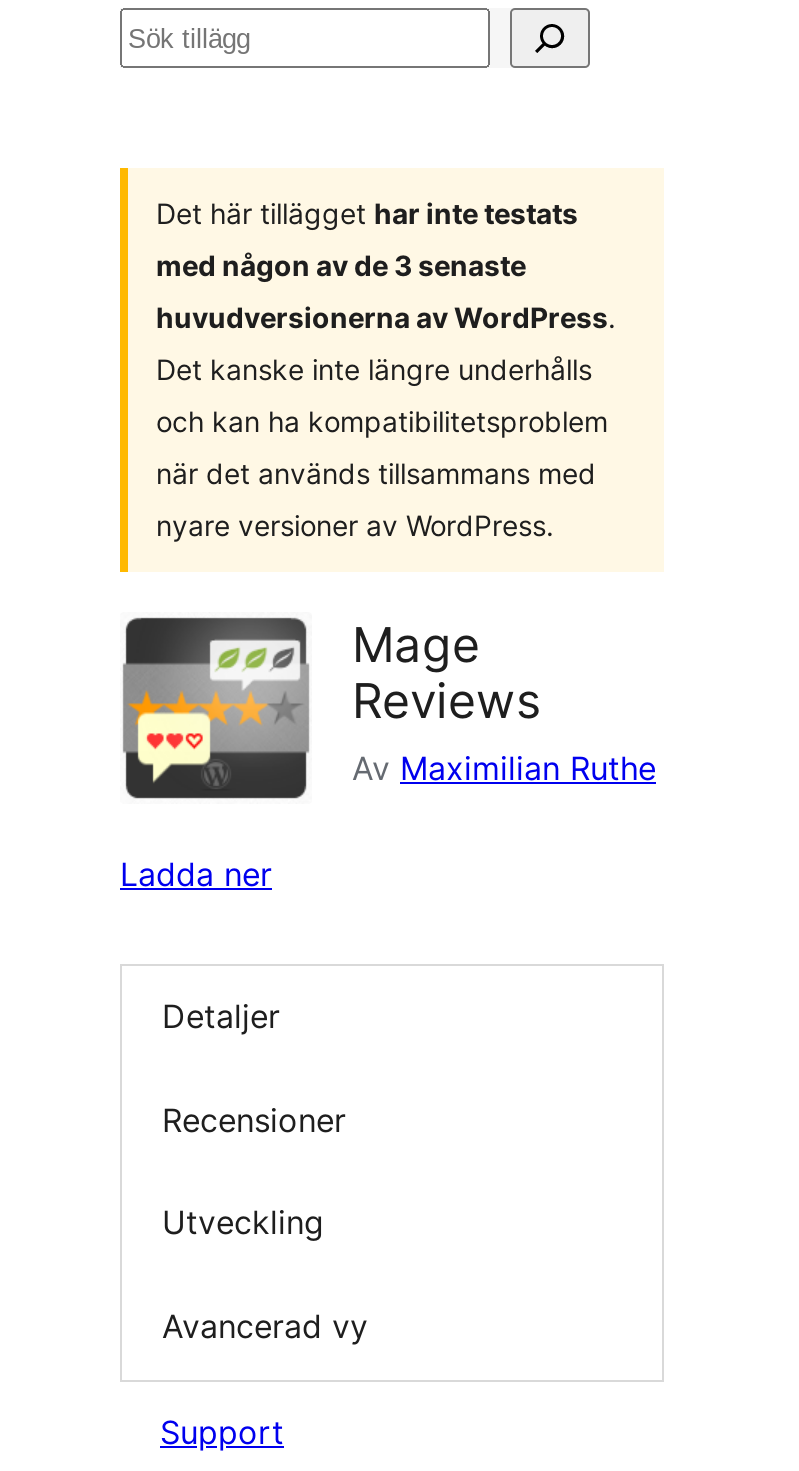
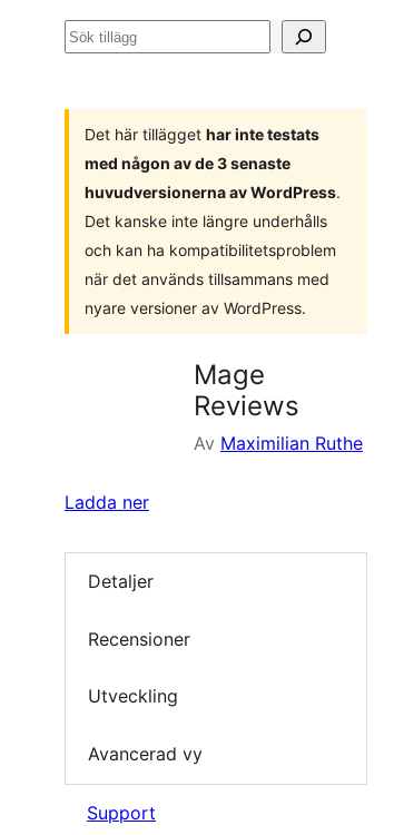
[122,616,312,800] [image] -> none

